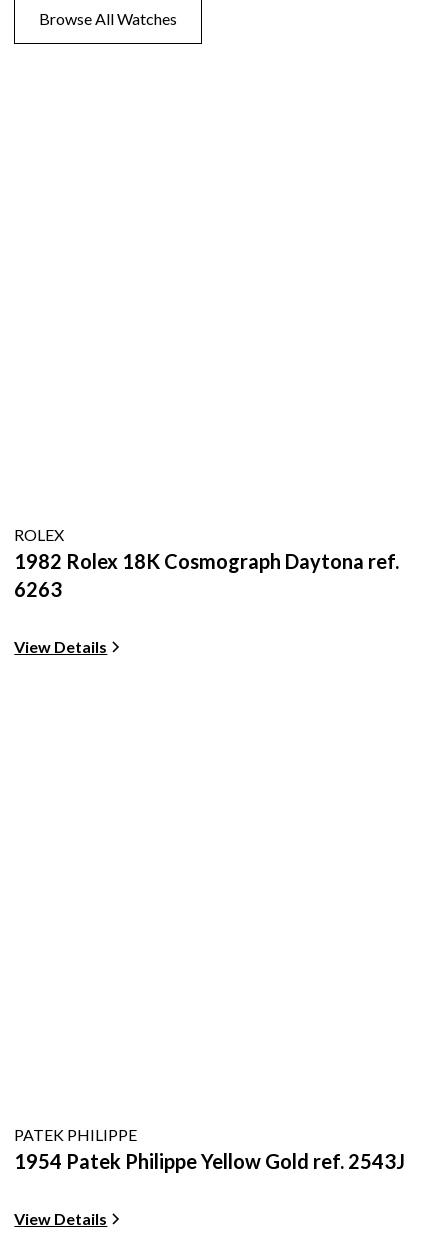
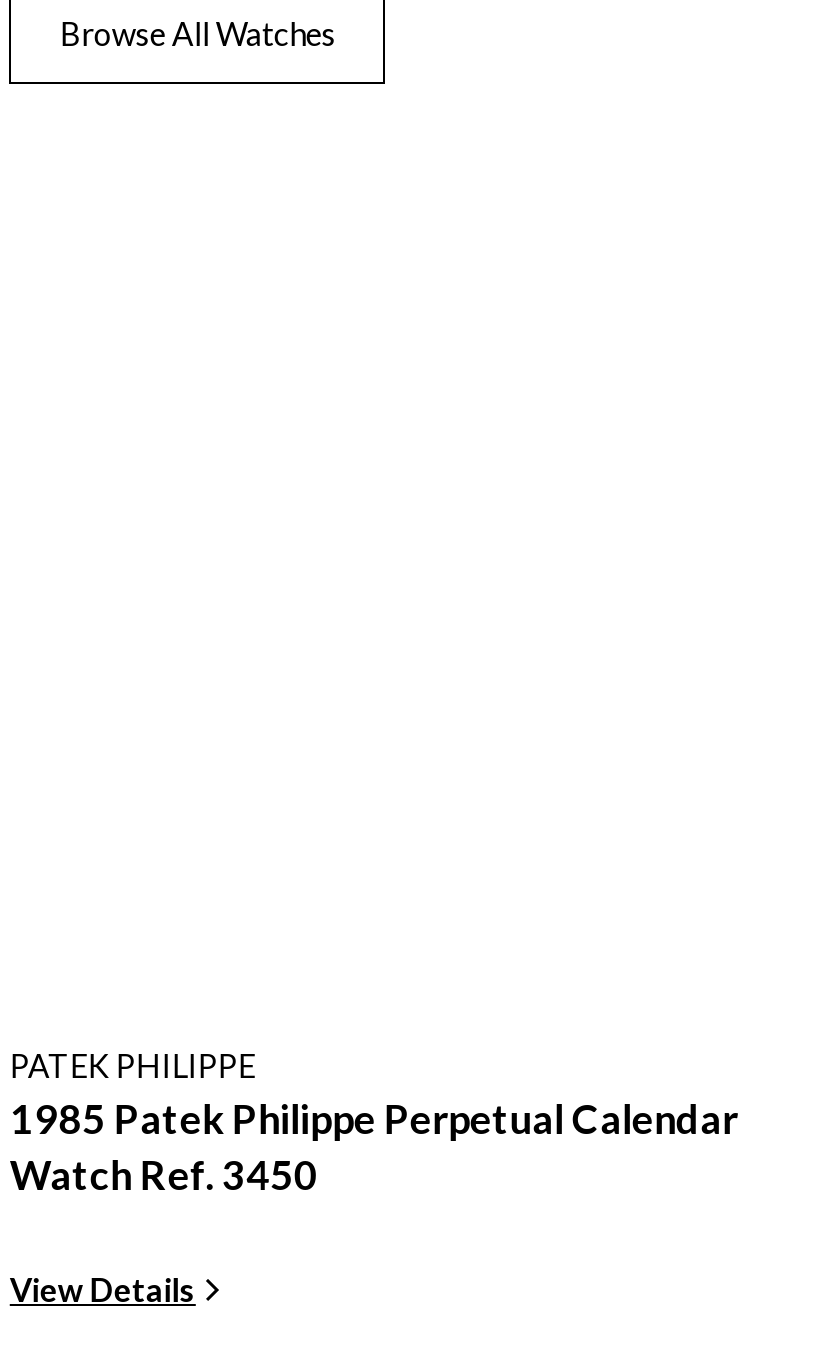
[14,525,399,656] ROLEX | 1982 Rolex 18K Cosmograph Daytona ref. | 6263 | View Details -> none
moved [14,1125,137,1144] -> [10,1047,256,1085]: PATEK PHILIPPE
[14,1149,405,1173] 1954 Patek Philippe Yellow Gold ref. 2543J -> [10,1095,738,1199] 1985 Patek Philippe Perpetual Calendar | Watch Ref. 3450

